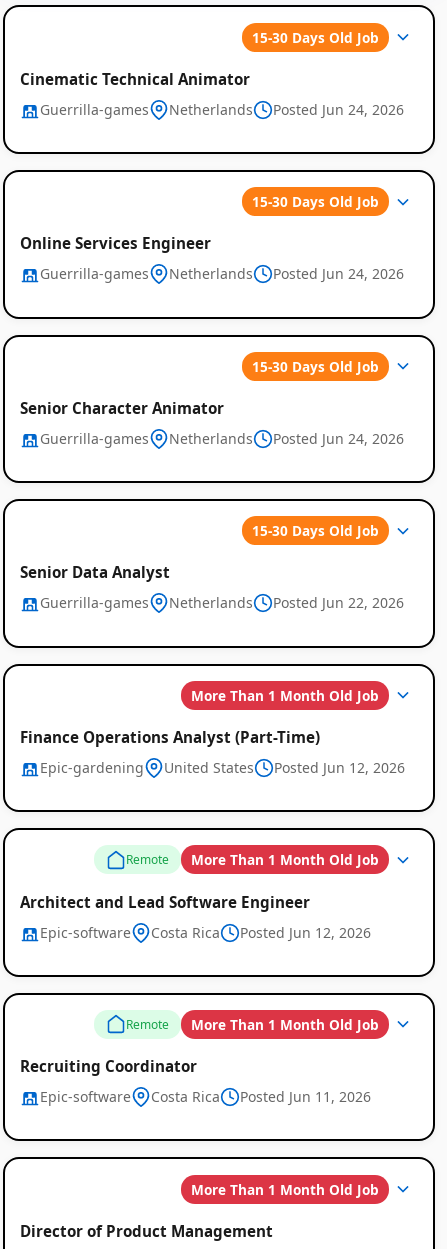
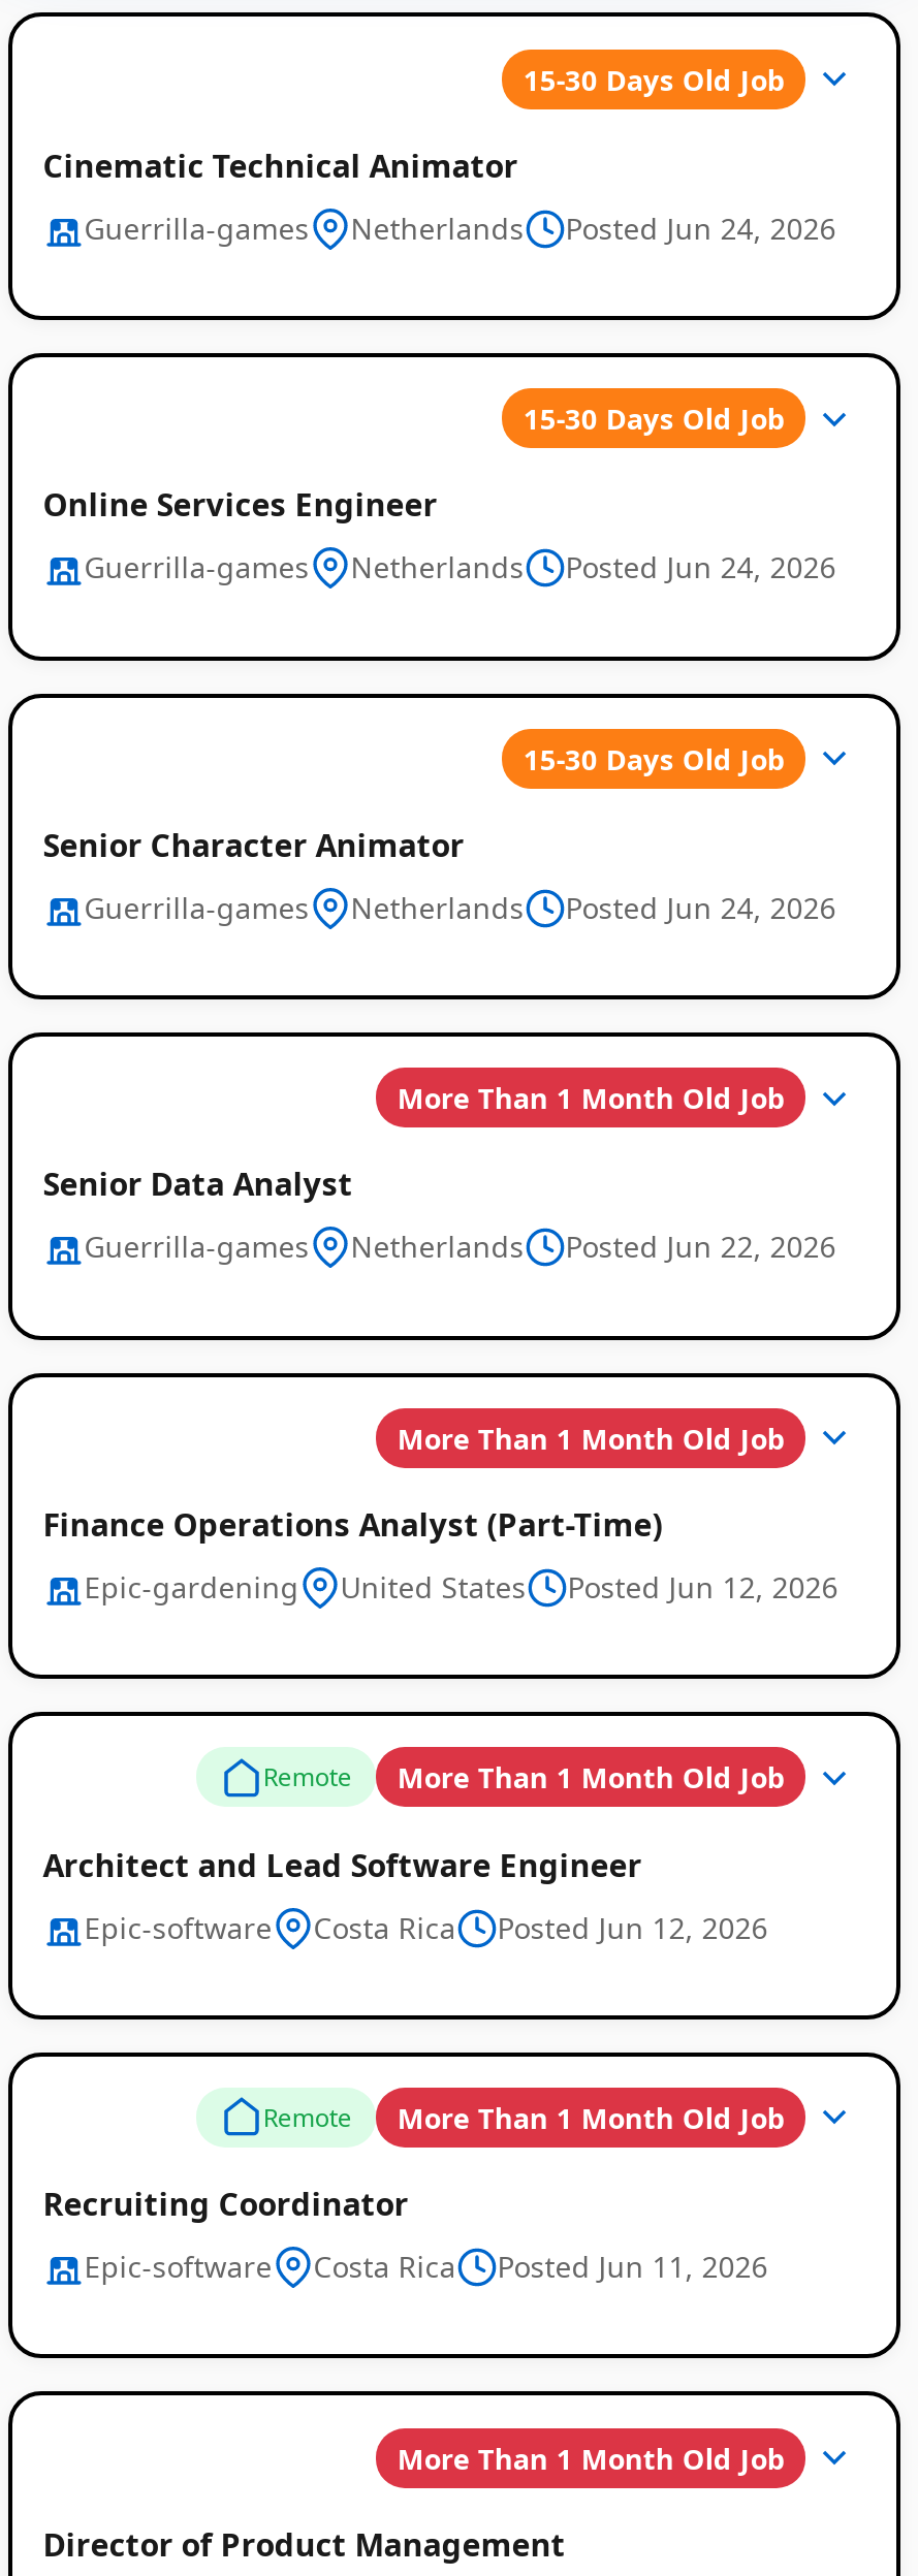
[252,521,379,540] 15-30 Days Old Job -> [397,1078,785,1118] More Than 1 Month Old Job

